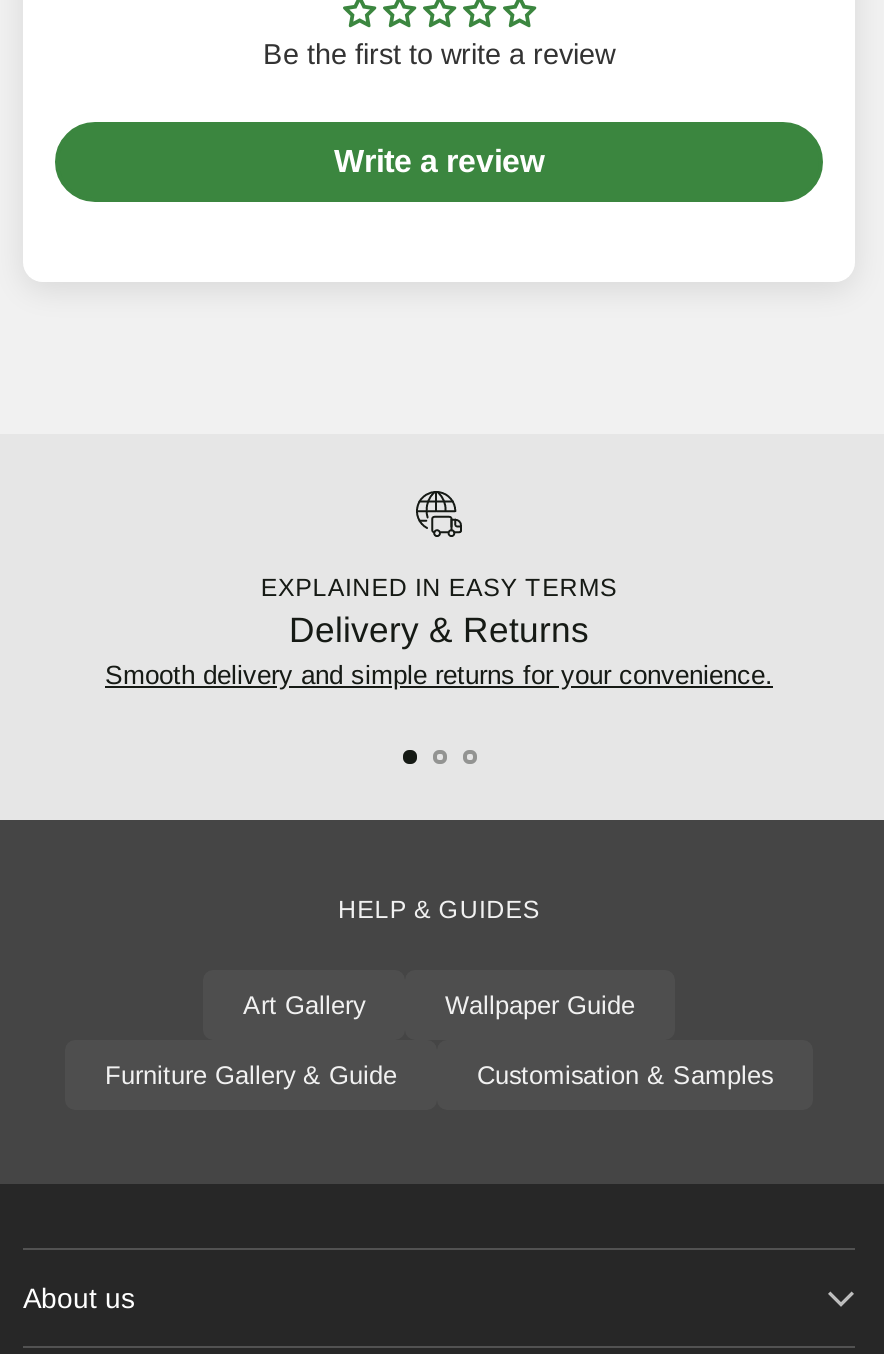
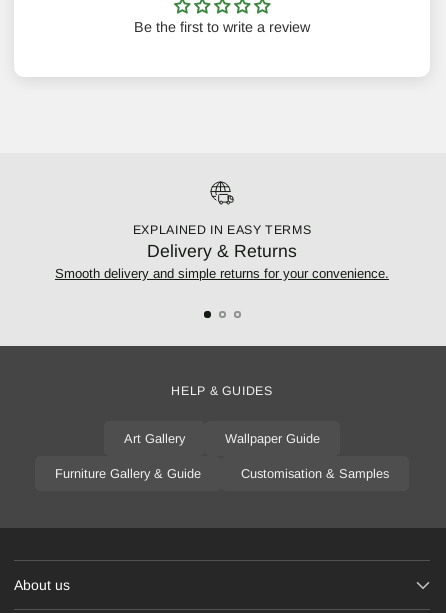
[334,145,544,179] Write a review -> none

